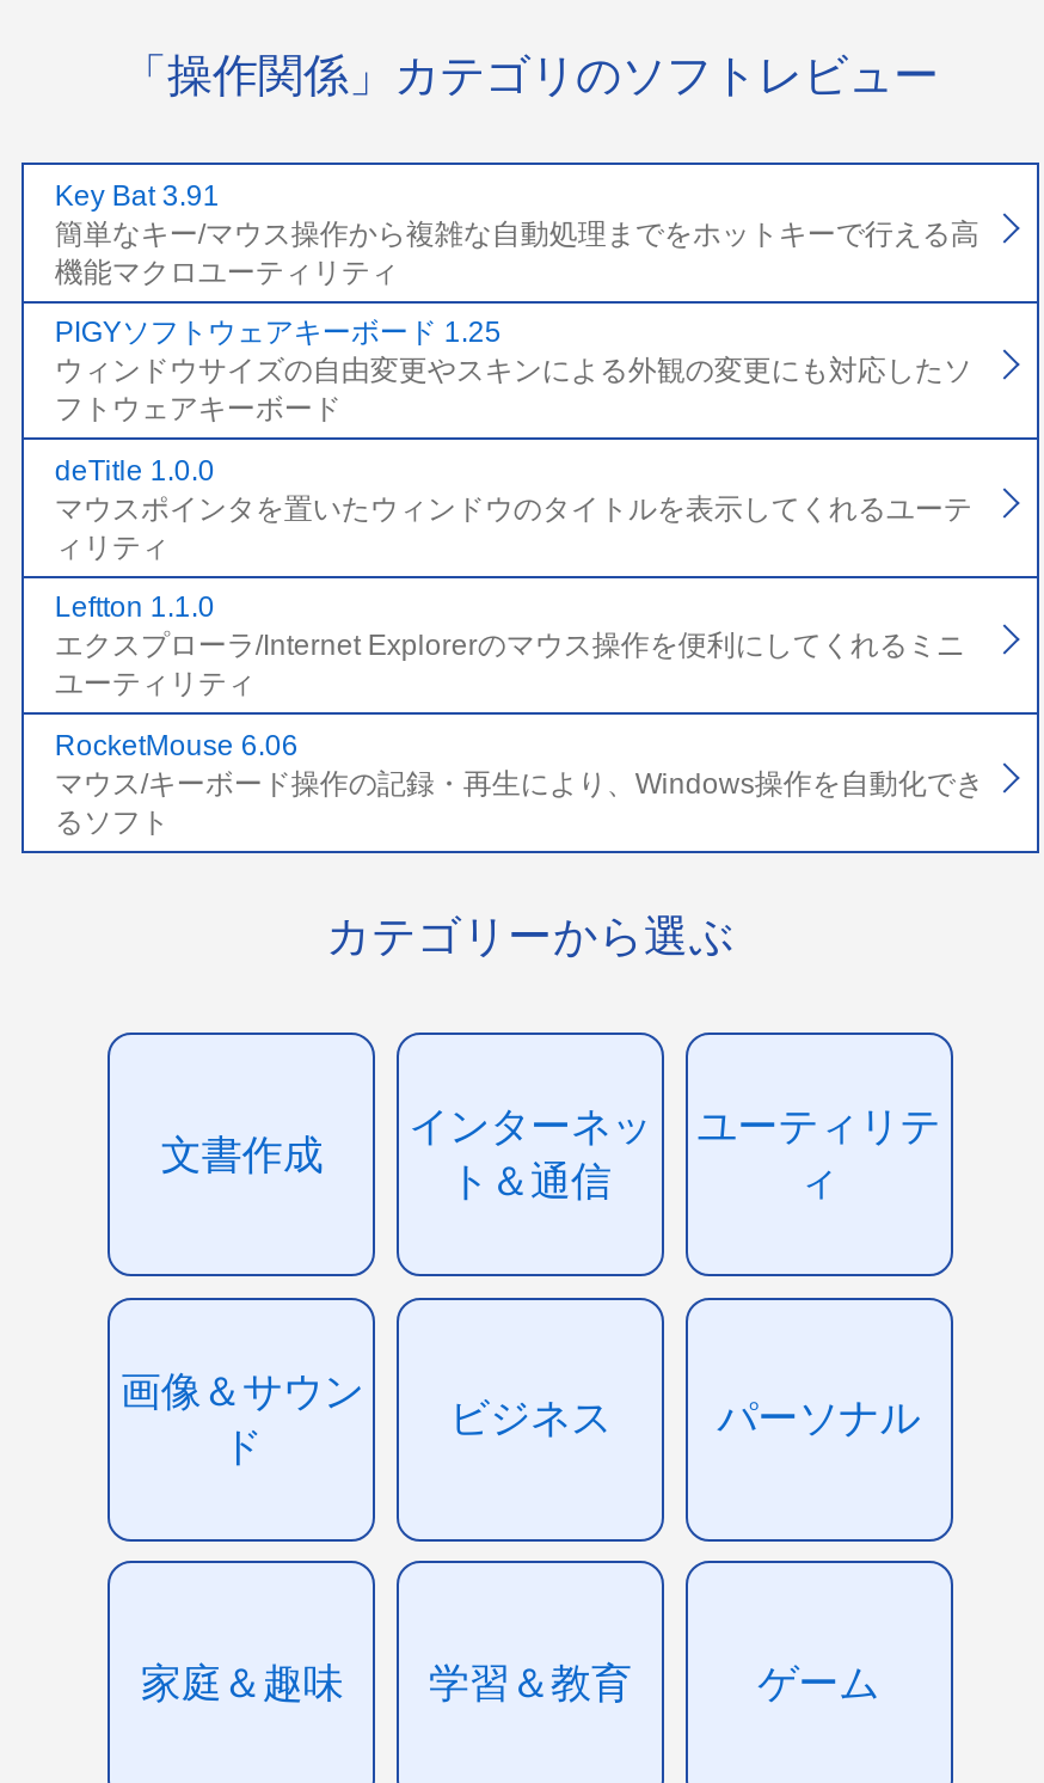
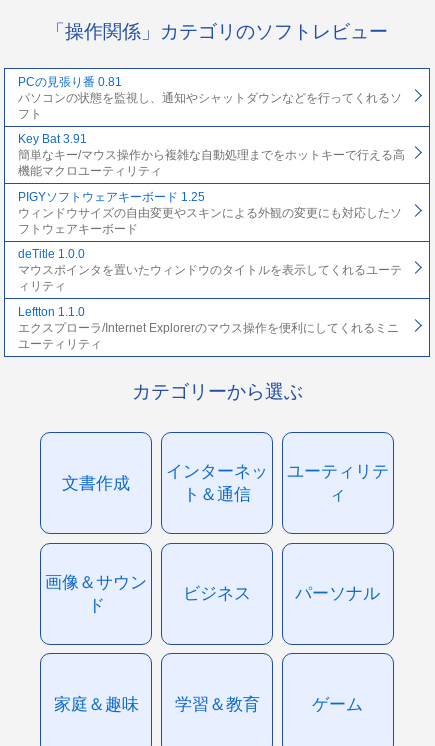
none -> [18,75,402,121] PCの見張り番 0.81 | パソコンの状態を監視し、通知やシャットダウンなどを行ってくれるソ | フト
moved [55,179,979,701] -> [18,132,405,350]: Key Bat 3.91 | 簡単なキー/マウス操作から複雑な自動処理までをホットキーで行える高 | 機能マクロユーティリティ | ... | エクスプローラ/Internet Explorerのマウス操作を便利にしてくれるミニ | ユーティリティ
[55,728,984,838] RocketMouse 6.06 | マウス/キーボード操作の記録・再生により、Windows操作を自動化でき | るソフト -> none

